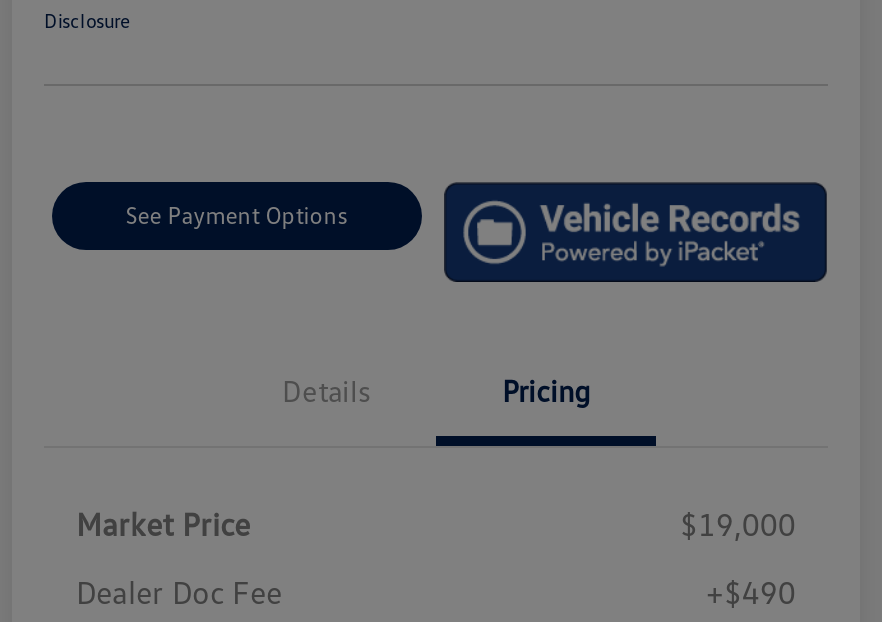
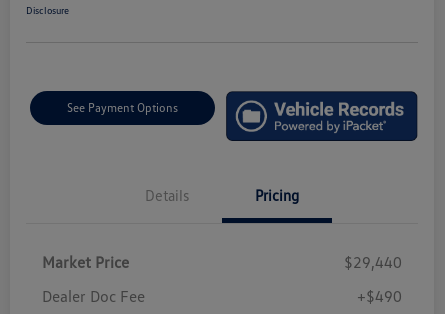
[680,504,796,544] $19,000 -> [344,252,402,272] $29,440

